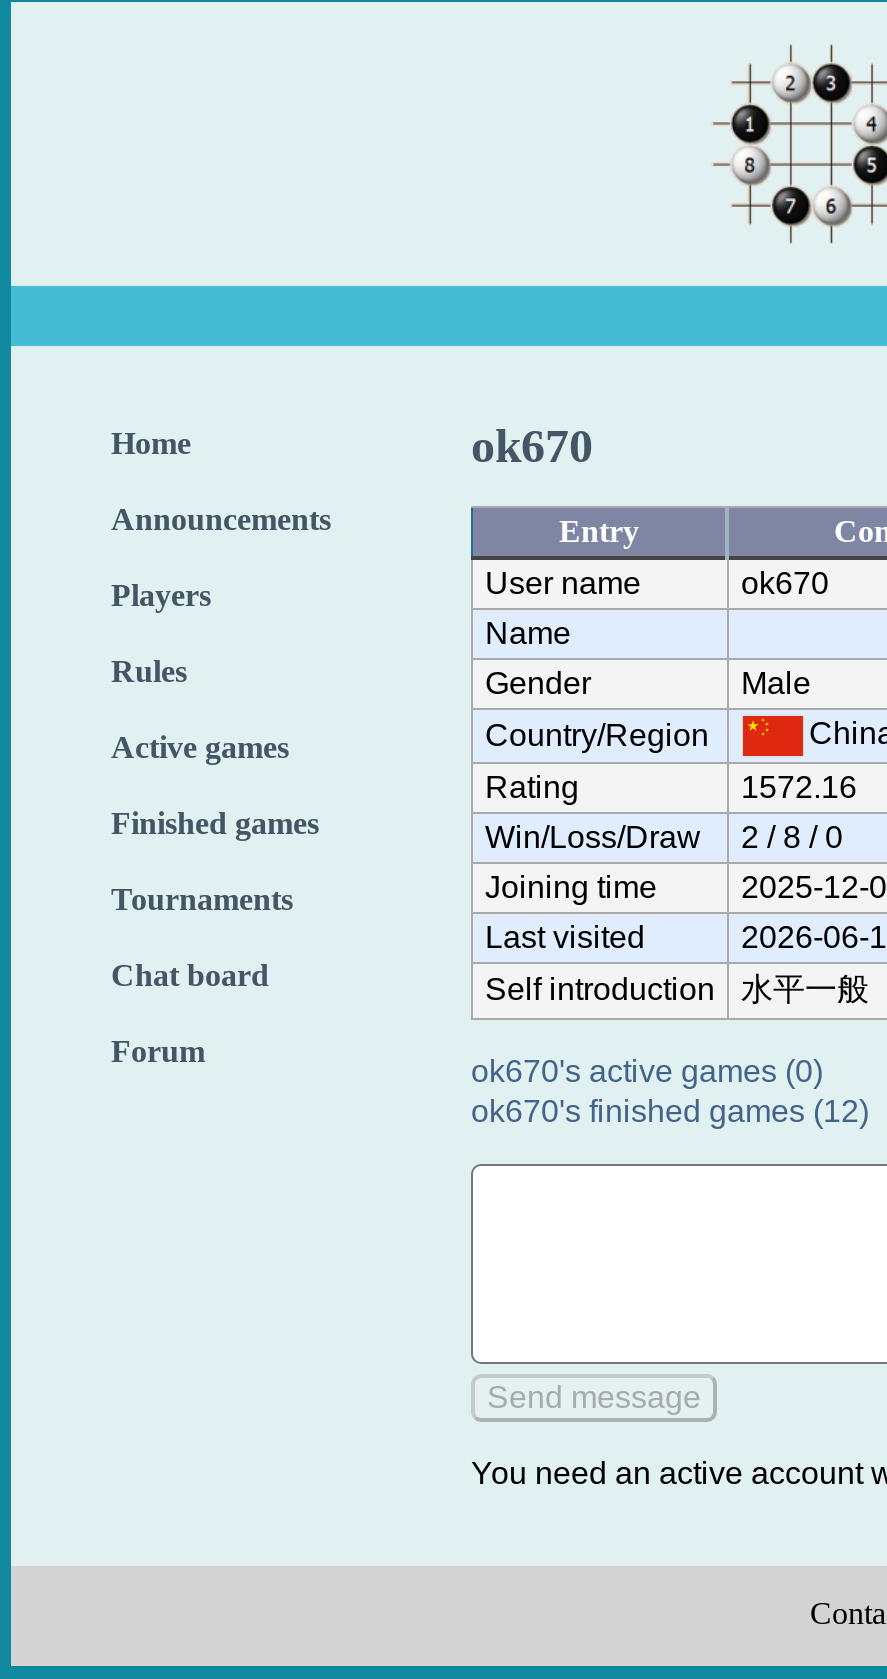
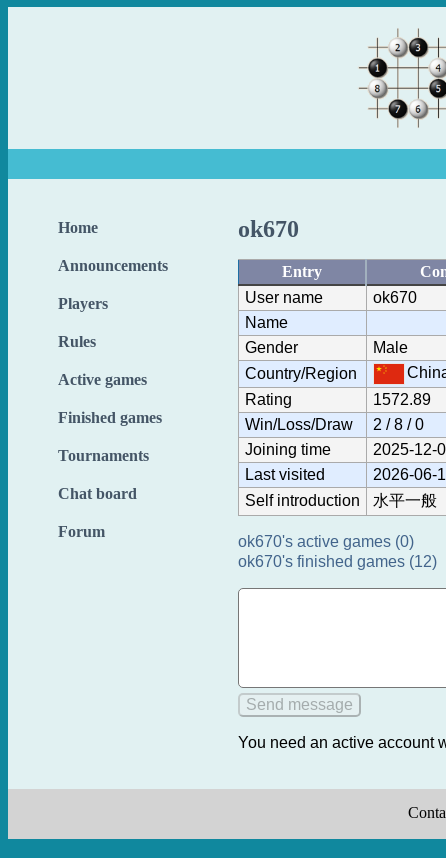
[741,770,857,804] 1572.16 -> [373,391,431,408] 1572.89

